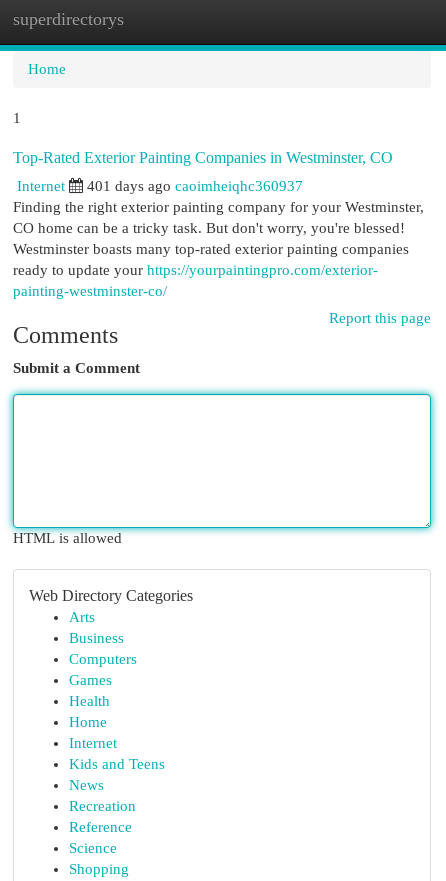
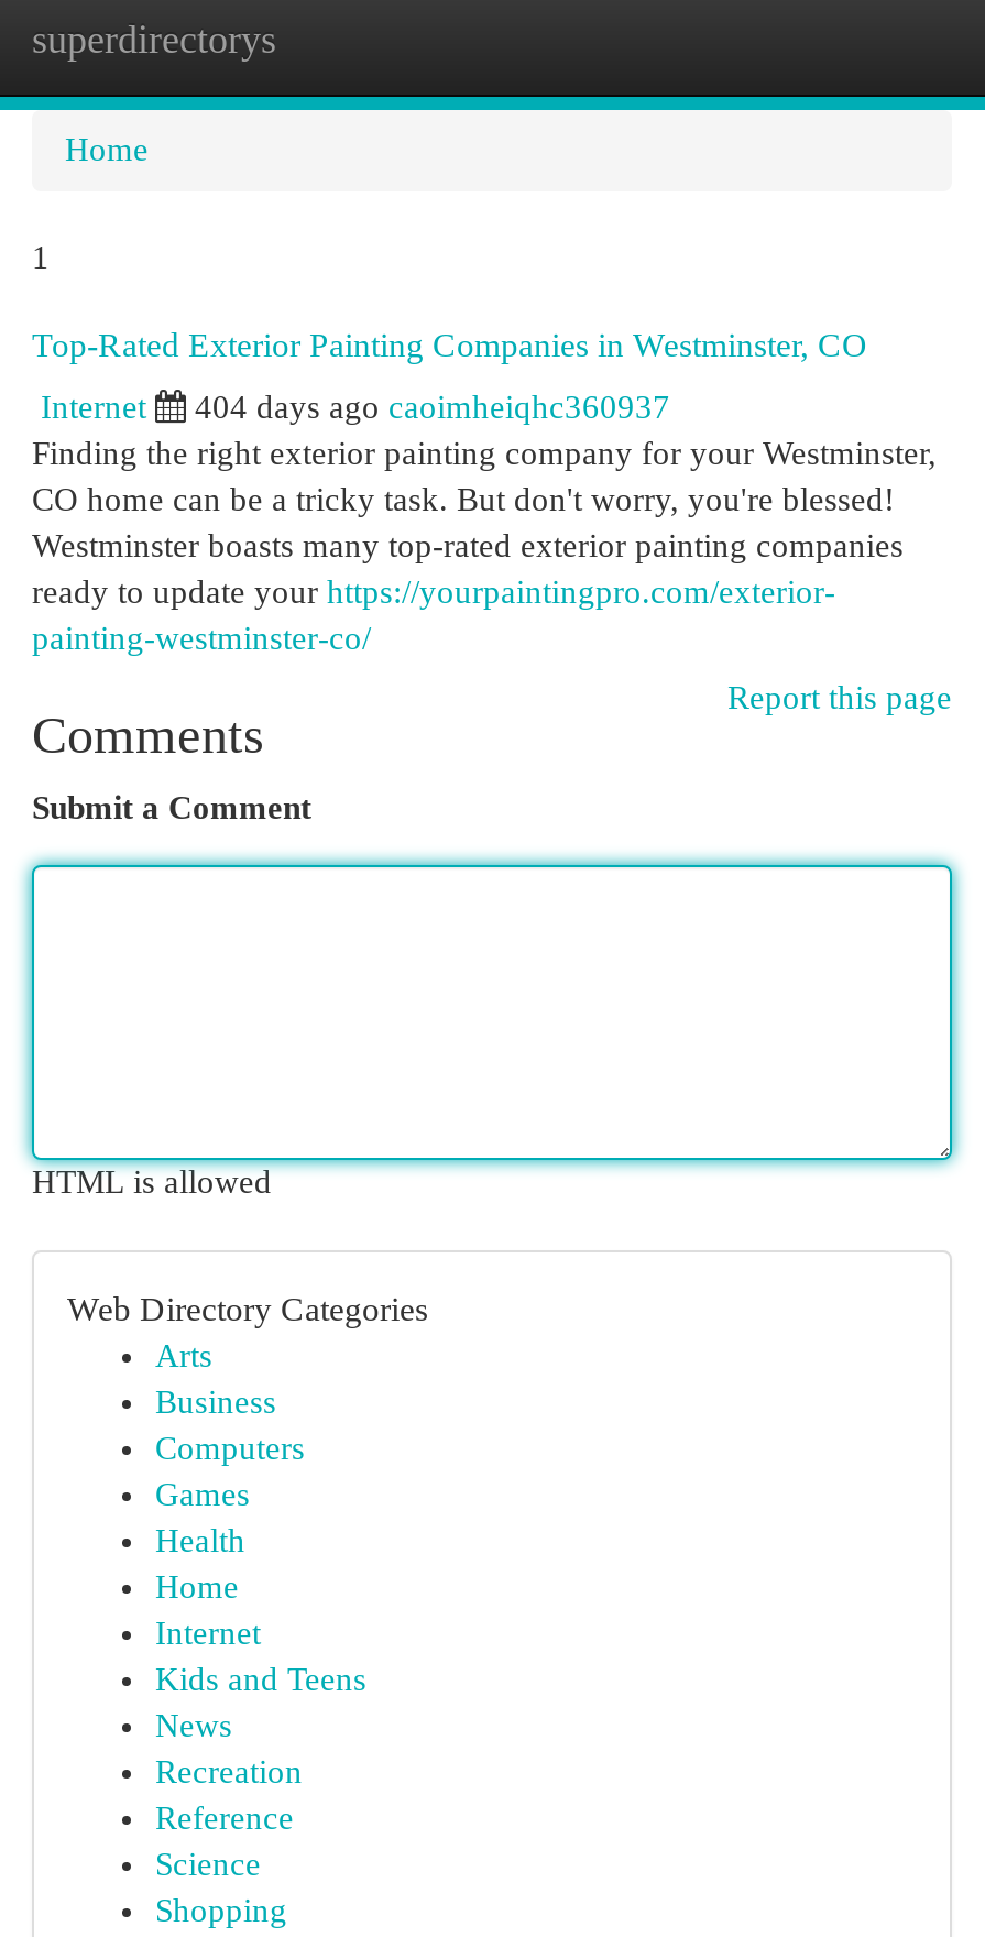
[87,178,303,194] 401 days ago caoimheiqhc360937 -> [195,390,670,425] 404 days ago caoimheiqhc360937

